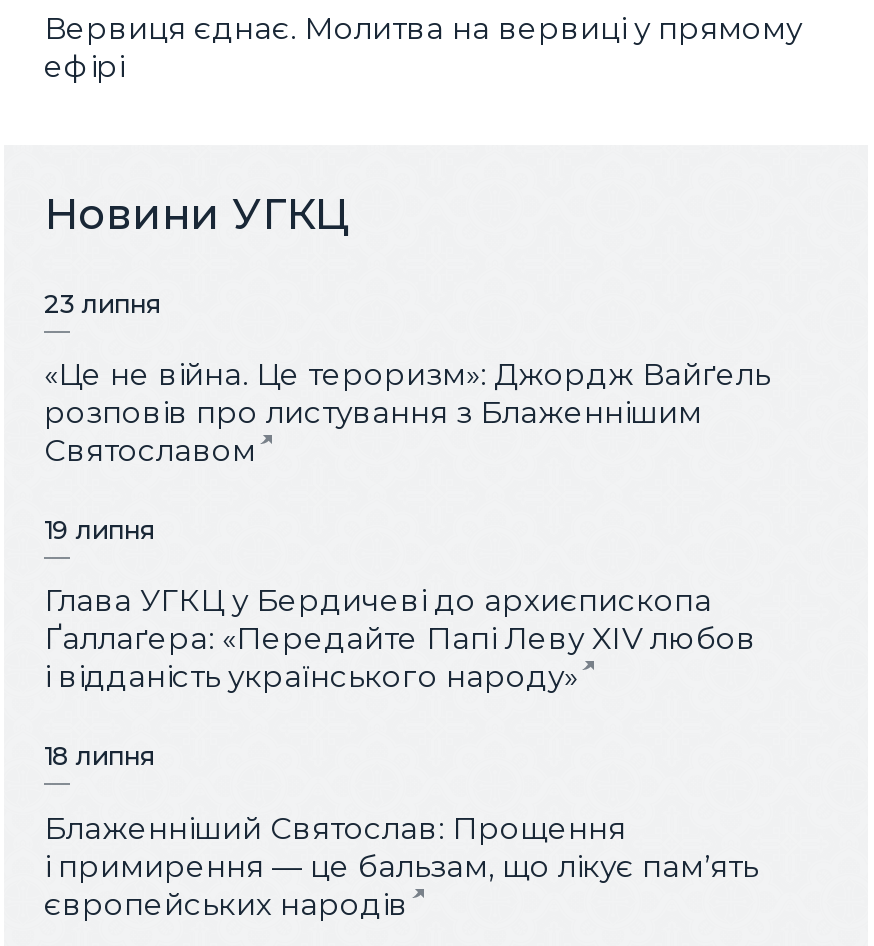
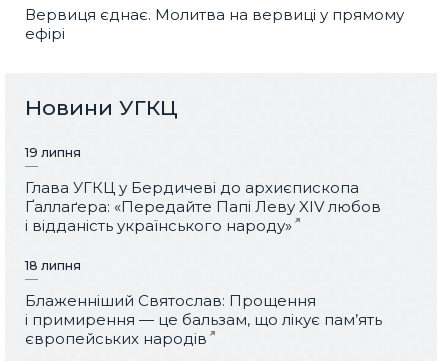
[44,289,770,469] 23 липня | «Це не війна. Це тероризм»: Джордж Вайґель | розповів про листування з Блаженнішим | Святославом -> none

